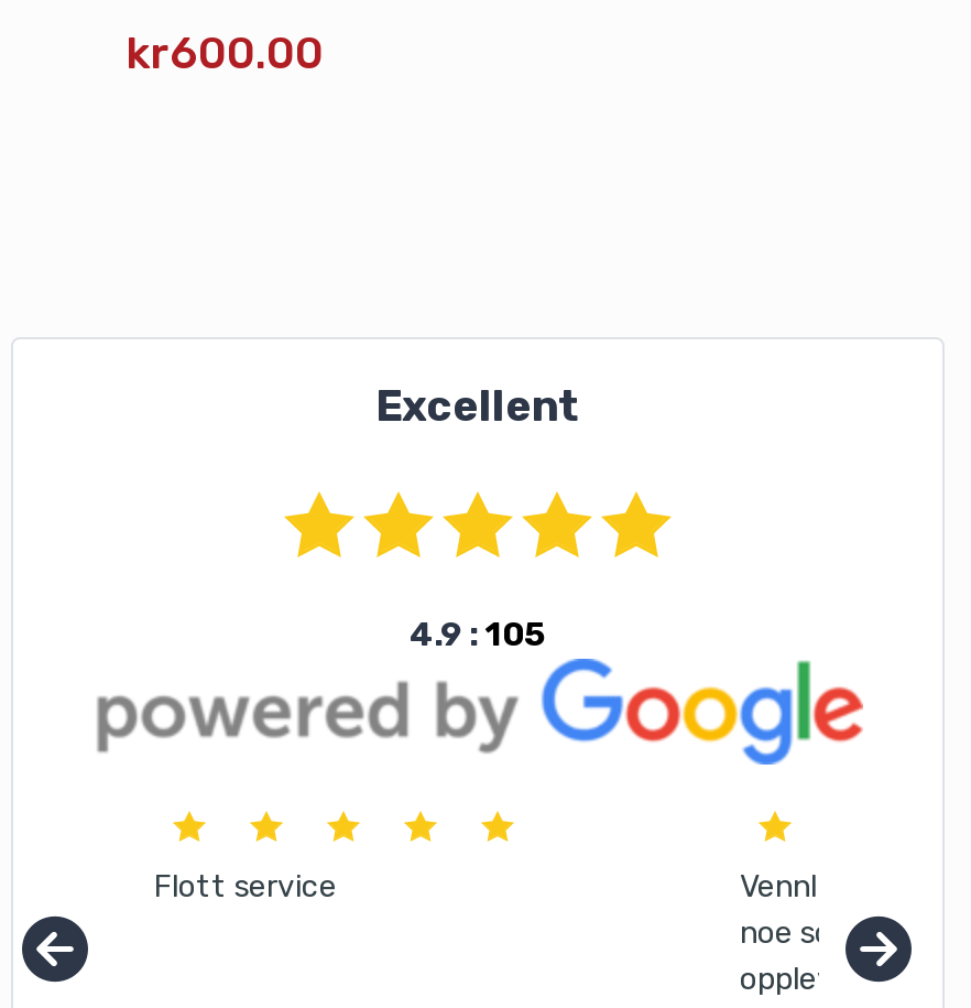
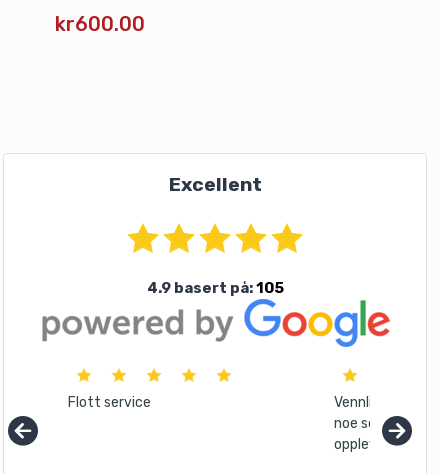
[410,616,546,655] 4.9 : 105 -> [146,279,283,297] 4.9 basert på: 105

